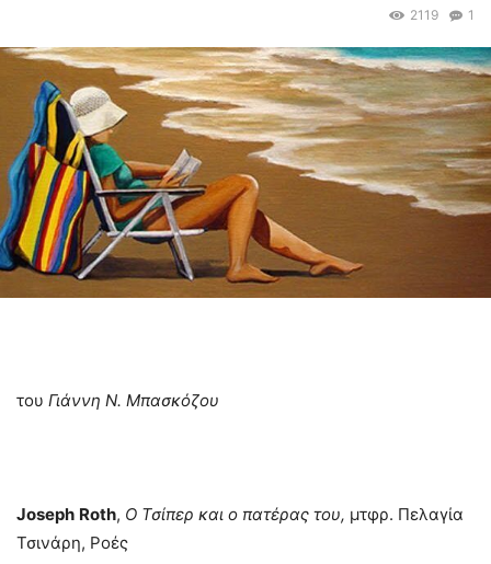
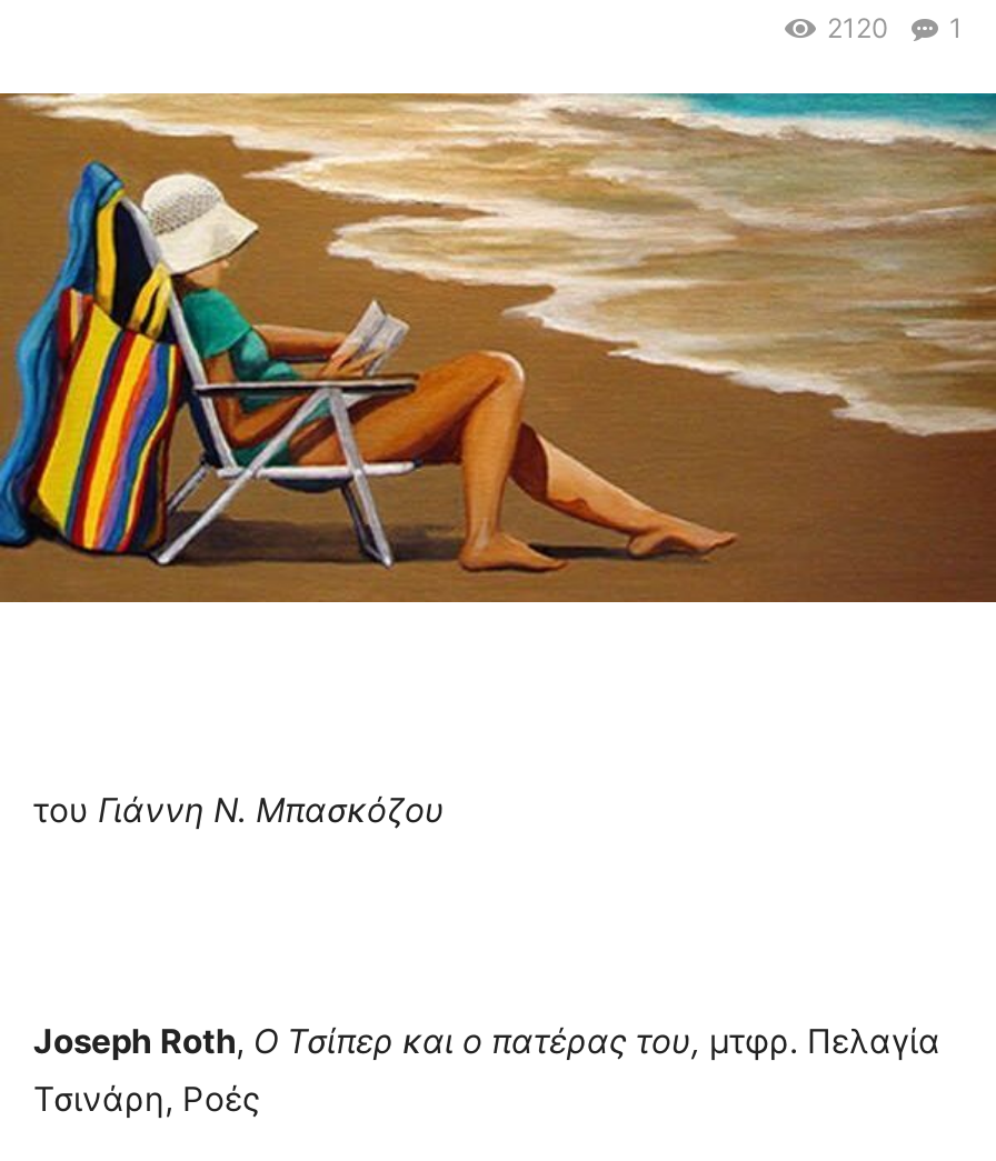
[410,7,475,23] 2119 1 -> [827,11,963,44] 2120 1

